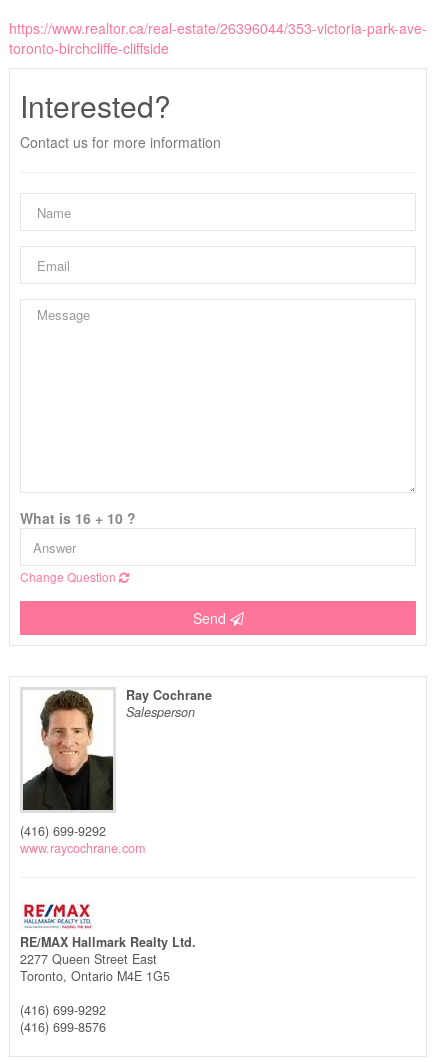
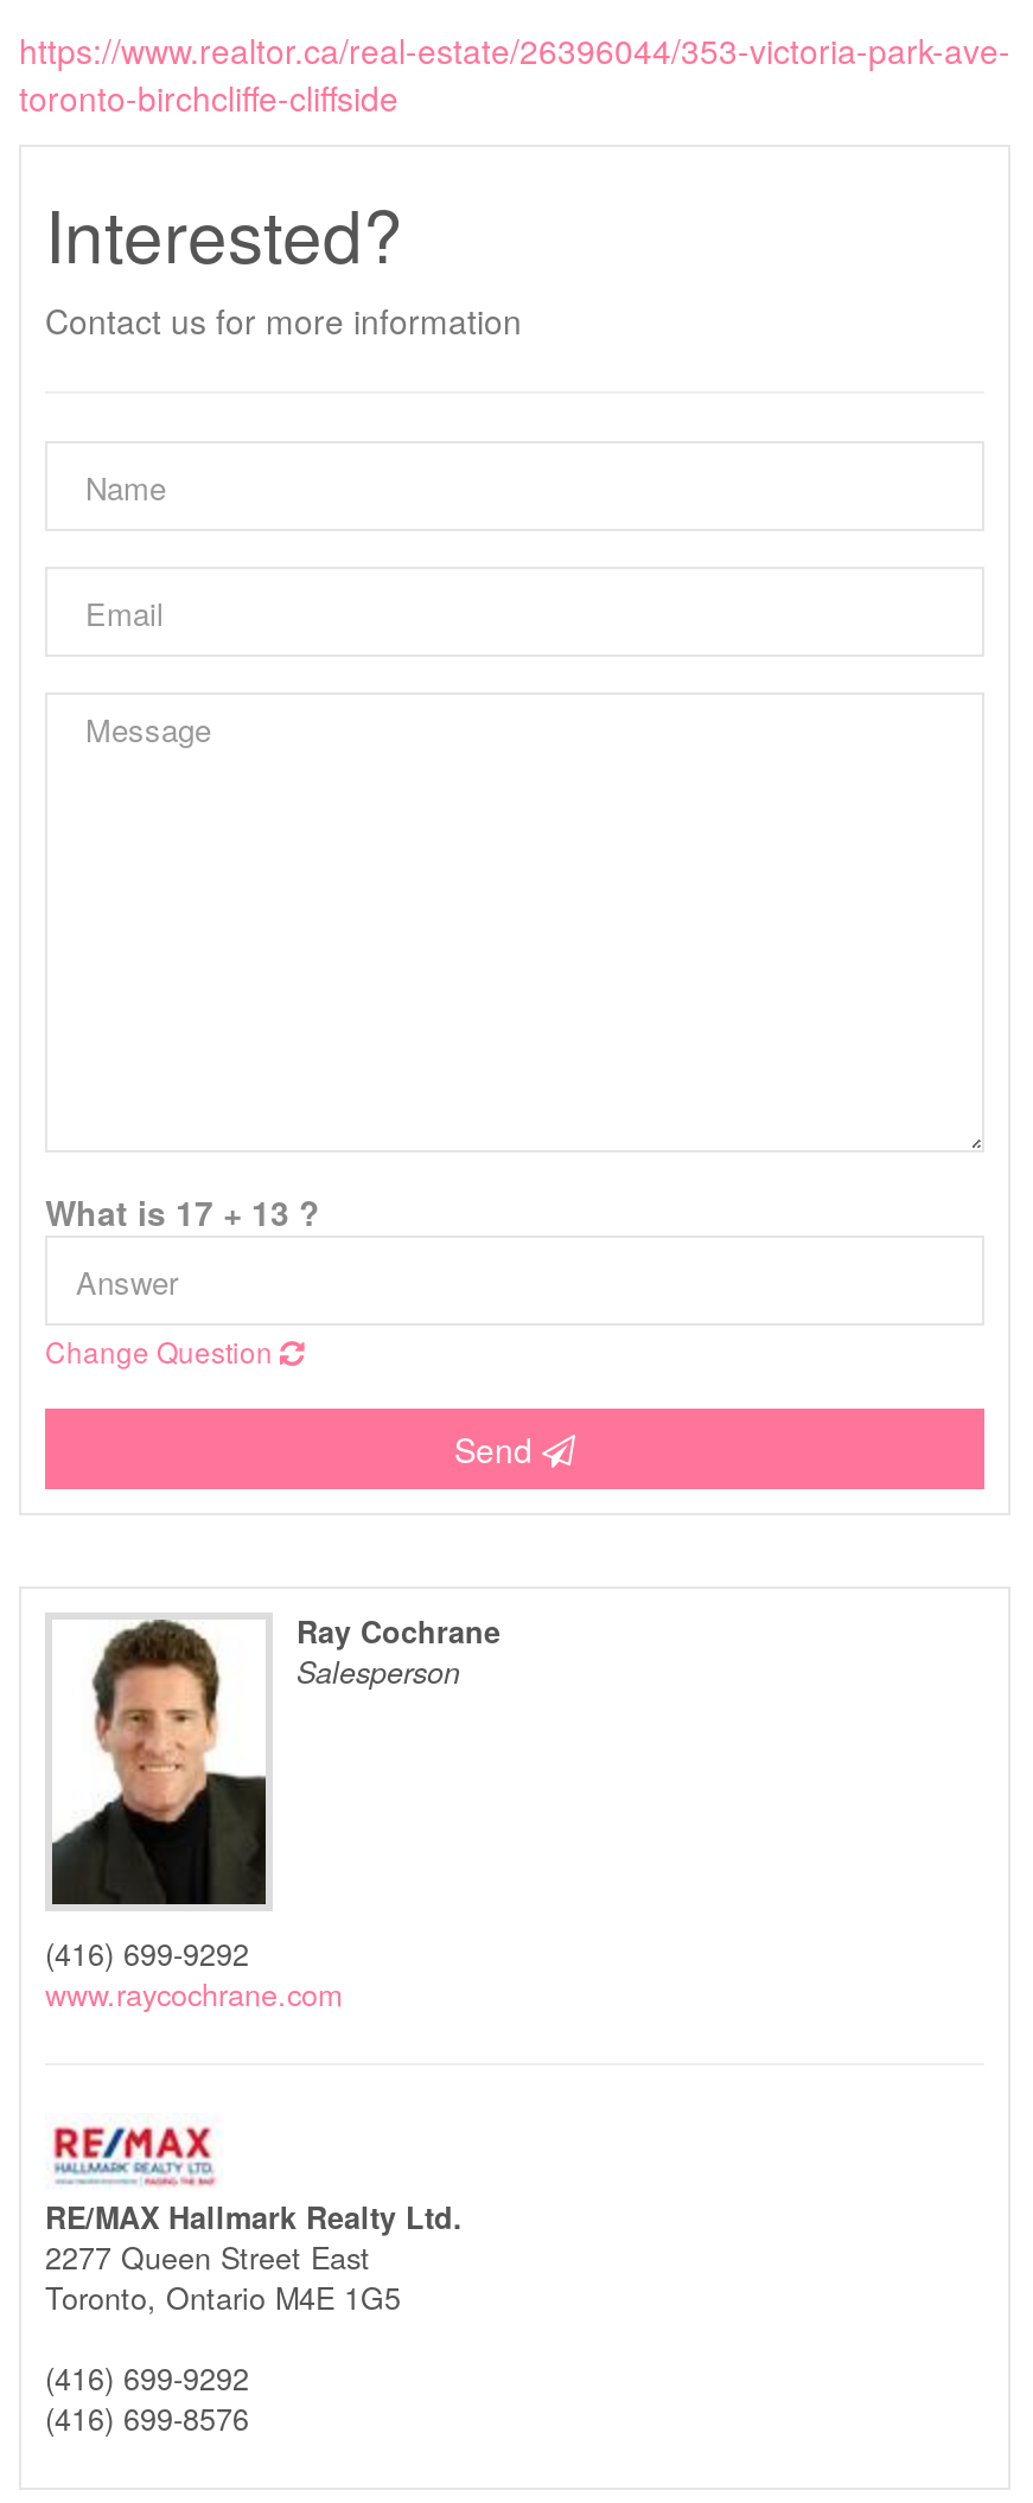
[20,508,136,528] What is 16 + 10 ? -> [45,1188,320,1235] What is 17 + 13 ?

